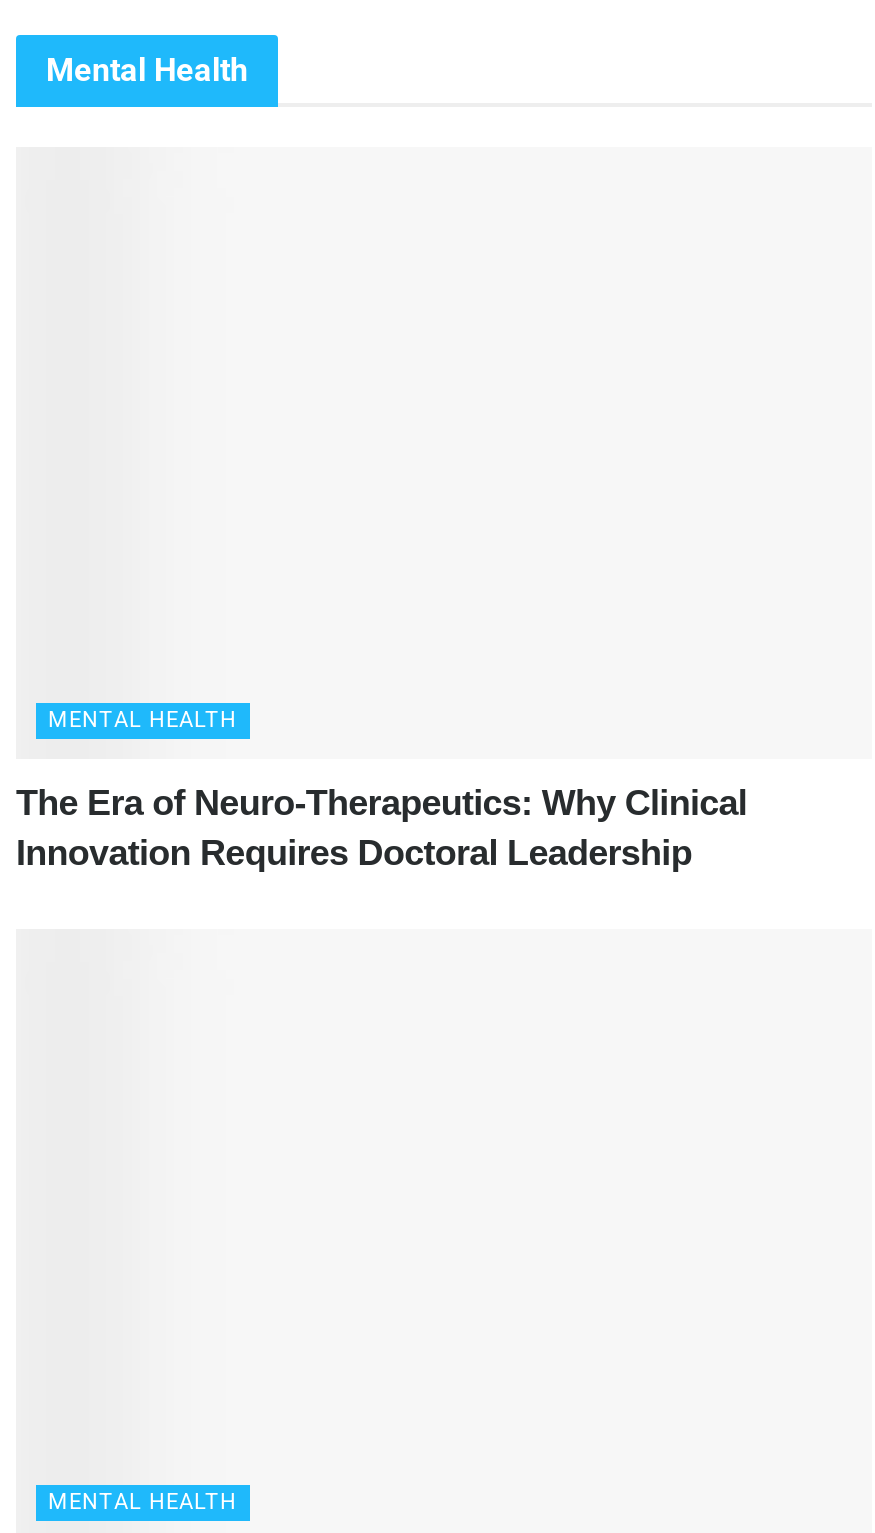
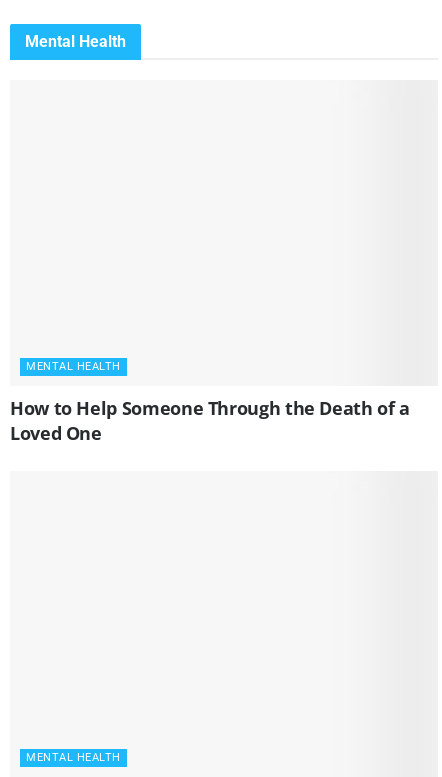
[16,783,747,873] The Era of Neuro-Therapeutics: Why Clinical | Innovation Requires Doctoral Leadership -> [10,396,410,445] How to Help Someone Through the Death of a | Loved One

